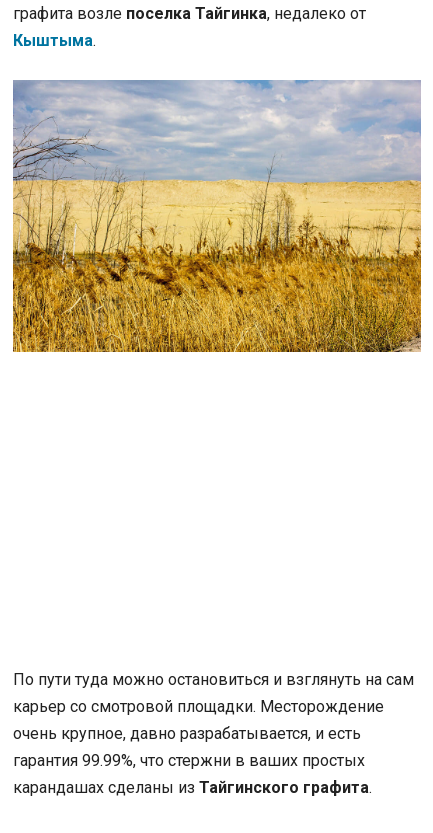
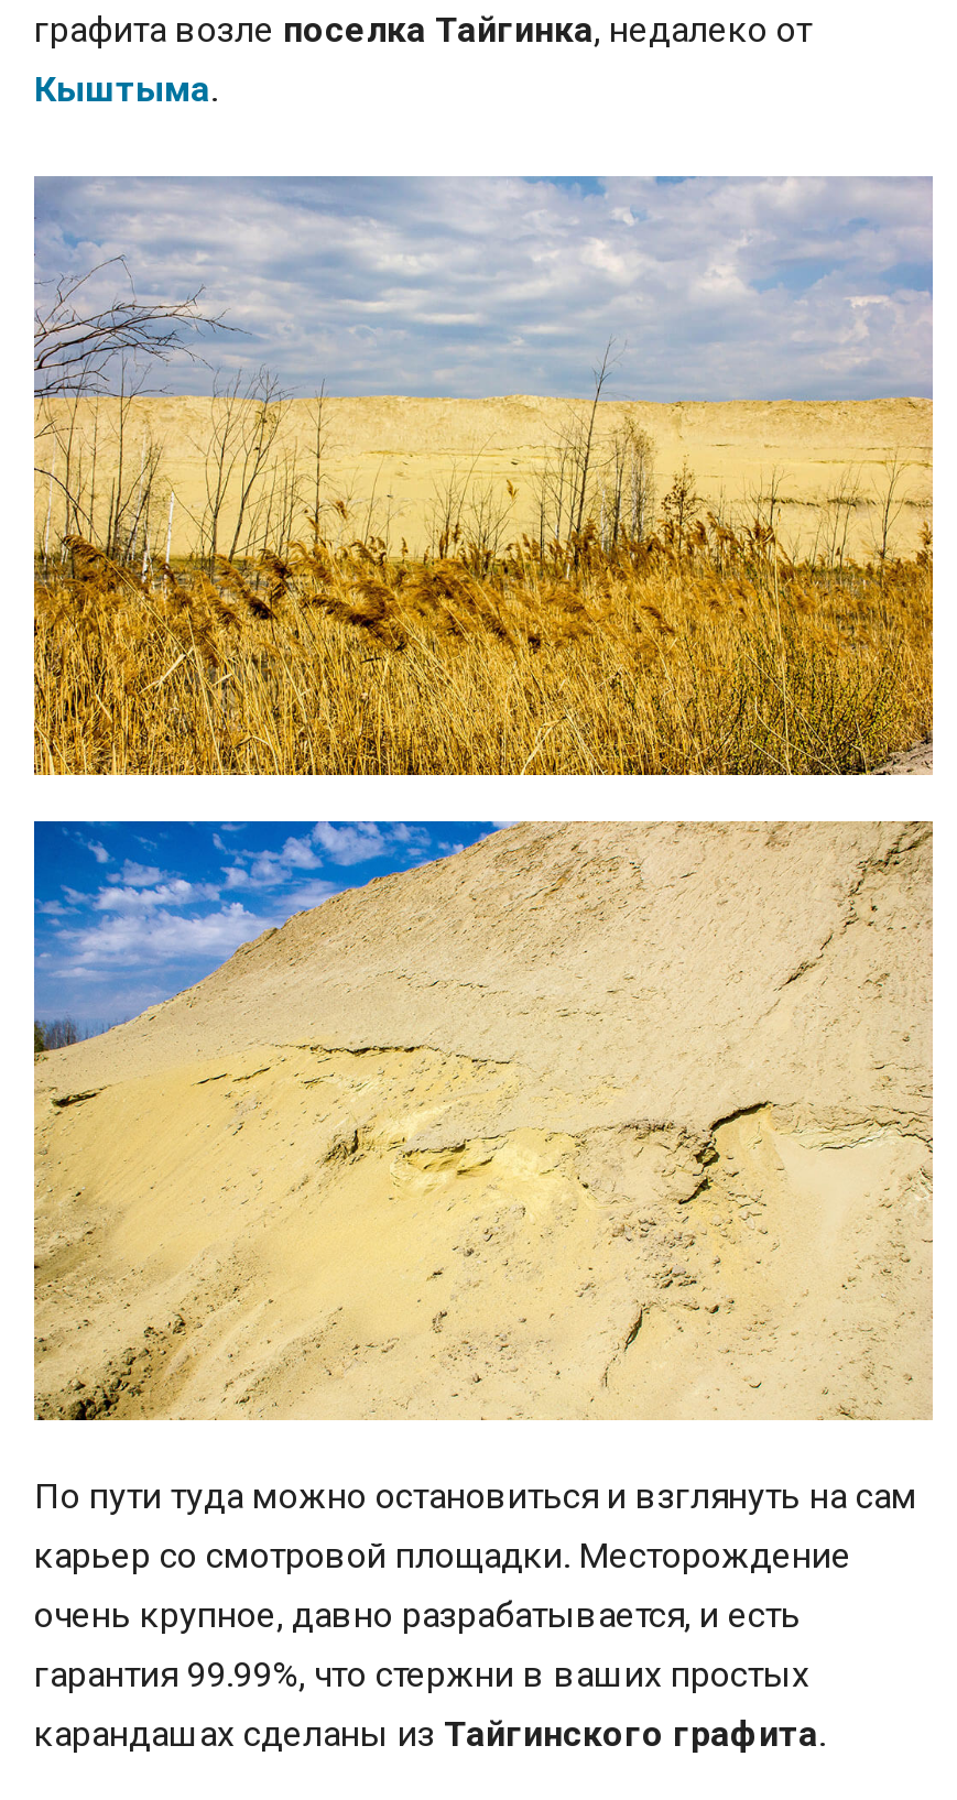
none -> [32,819,935,1422] [image]

